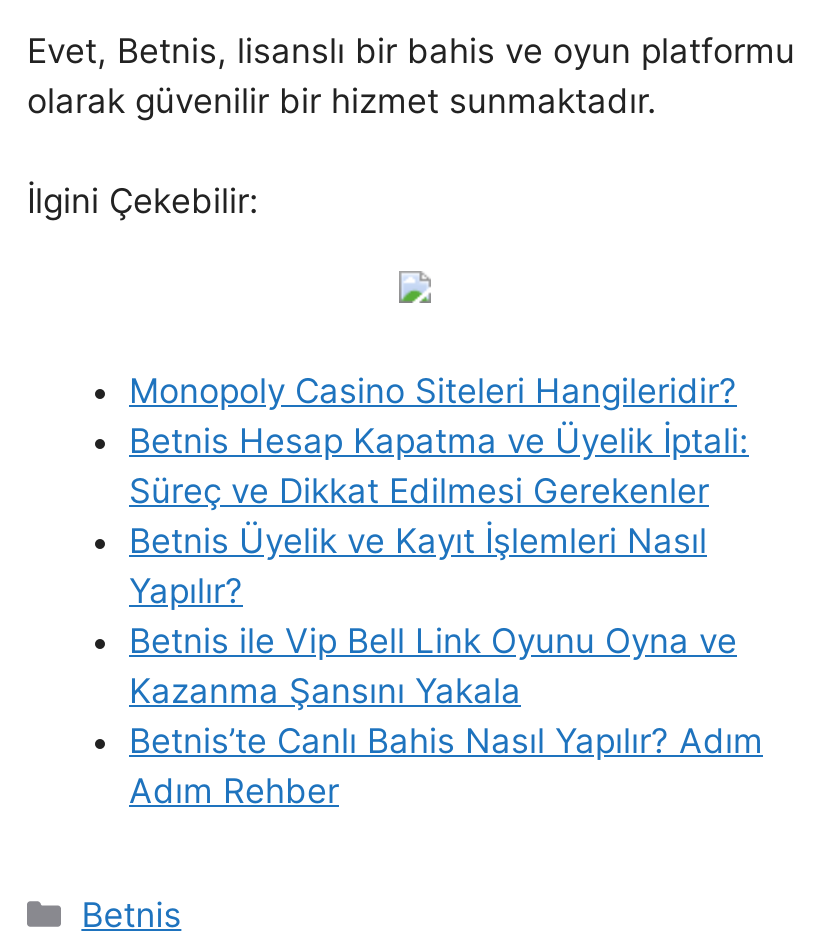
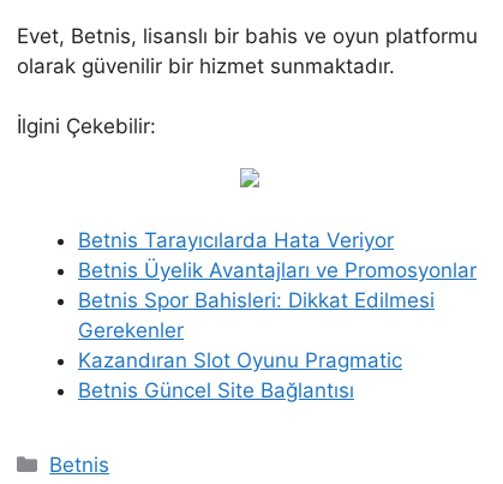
[129,370,763,810] Monopoly Casino Siteleri Hangileridir? | Betnis Hesap Kapatma ve Üyelik İptali: | Süreç ve Dikkat Edilmesi Gerekenler | Betnis Üyelik ve Kayıt İşlemleri Nasıl | Yapılır? | Betnis ile Vip Bell Link Oyunu Oyna ve | Kazanma Şansını Yakala | Betnis’te Canlı Bahis Nasıl Yapılır? Adım | Adım Rehber -> [78,228,477,402] Betnis Tarayıcılarda Hata Veriyor | Betnis Üyelik Avantajları ve Promosyonlar | Betnis Spor Bahisleri: Dikkat Edilmesi | Gerekenler | Kazandıran Slot Oyunu Pragmatic | Betnis Güncel Site Bağlantısı

